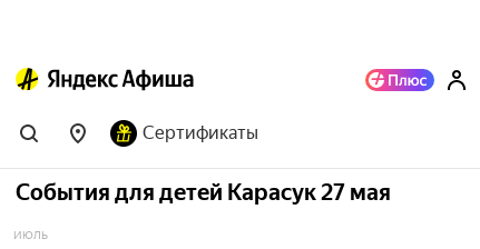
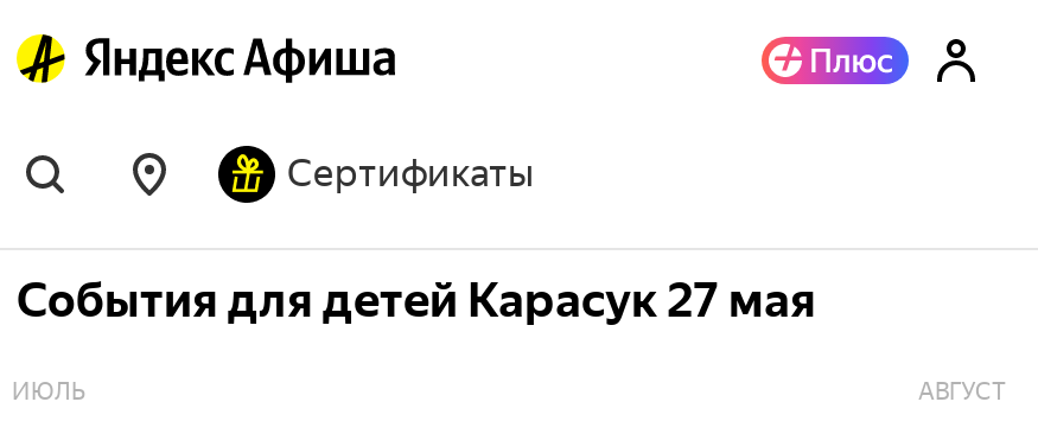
none -> [918,378,1006,404] АВГУСТ

